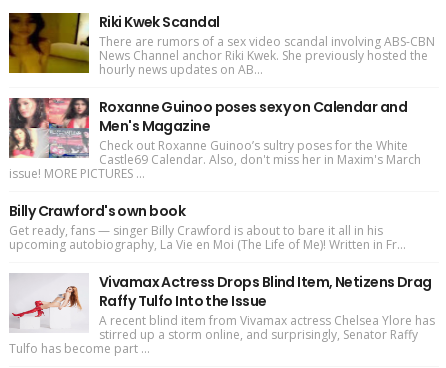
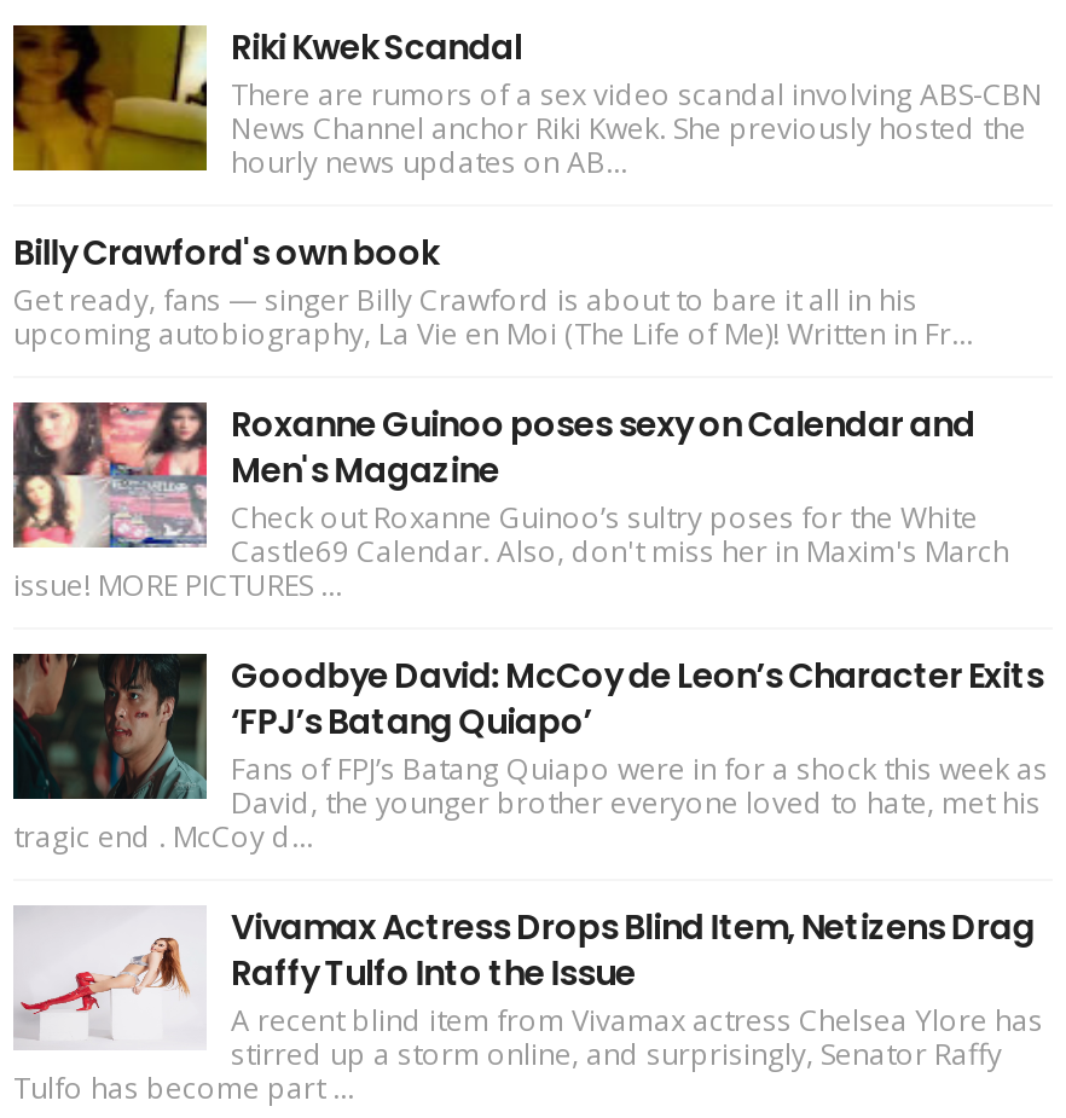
none -> [13,650,1048,856] Goodbye David: McCoy de Leon’s Character Exits | ‘FPJ’s Batang Quiapo’ | Fans of FPJ’s Batang Quiapo were in for a shock this week as | David, the younger brother everyone loved to hate, met his | tragic end . McCoy d...
moved [9,200,406,252] -> [13,227,973,353]: Billy Crawford's own book | Get ready, fans — singer Billy Crawford is about to bare it all in his | upcoming autobiography, La Vie en Moi (The Life of Me)! Written in Fr...

